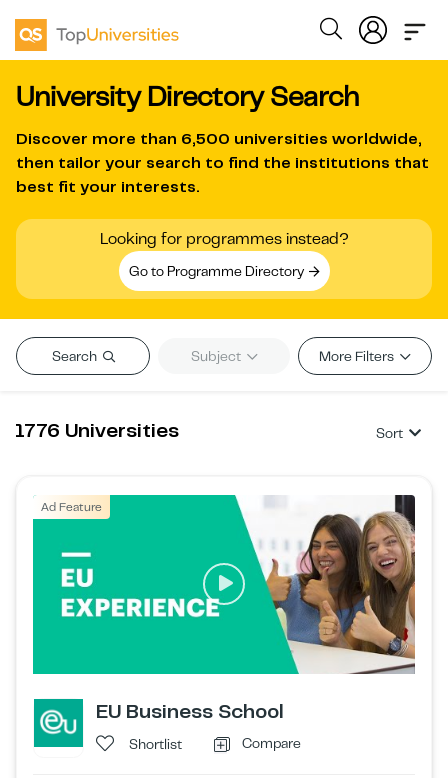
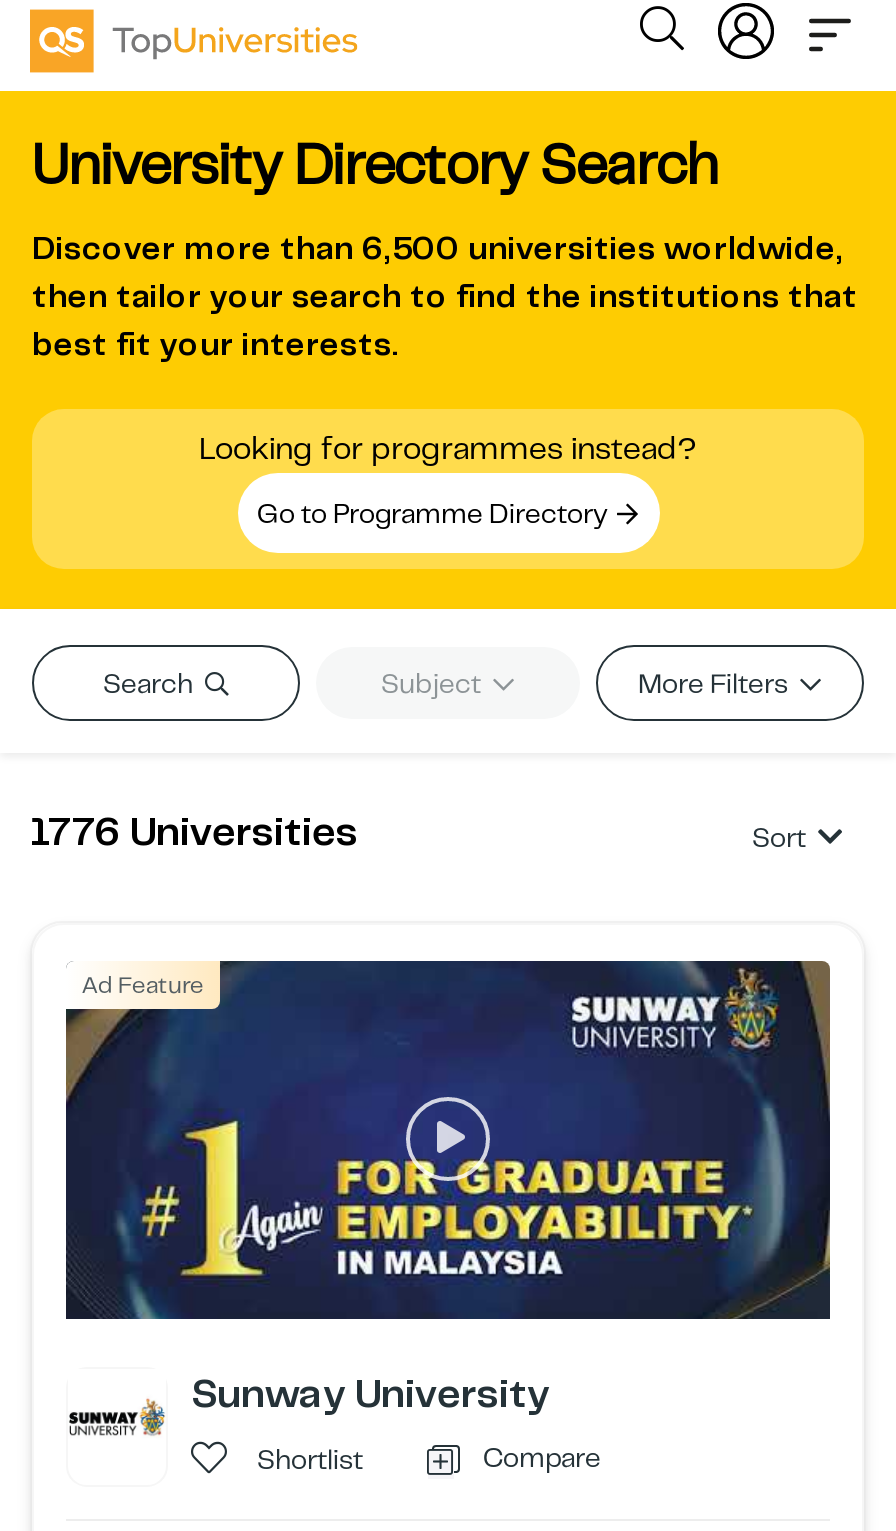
[32,494,416,724] [image] | EU Business School -> [64,959,832,1419] [image] | Sunway University
[33,698,84,748] [image] -> [68,1369,166,1465] [image]

